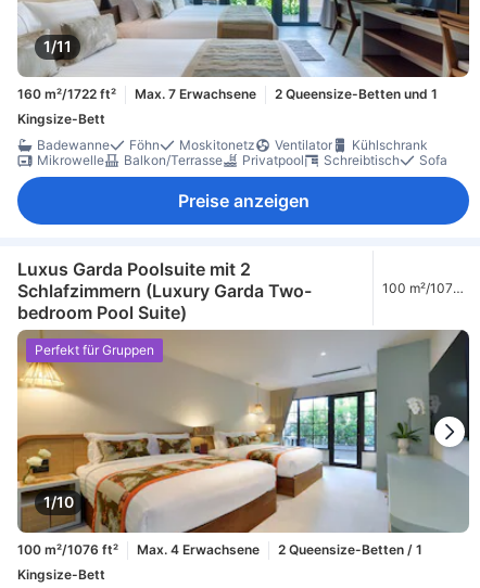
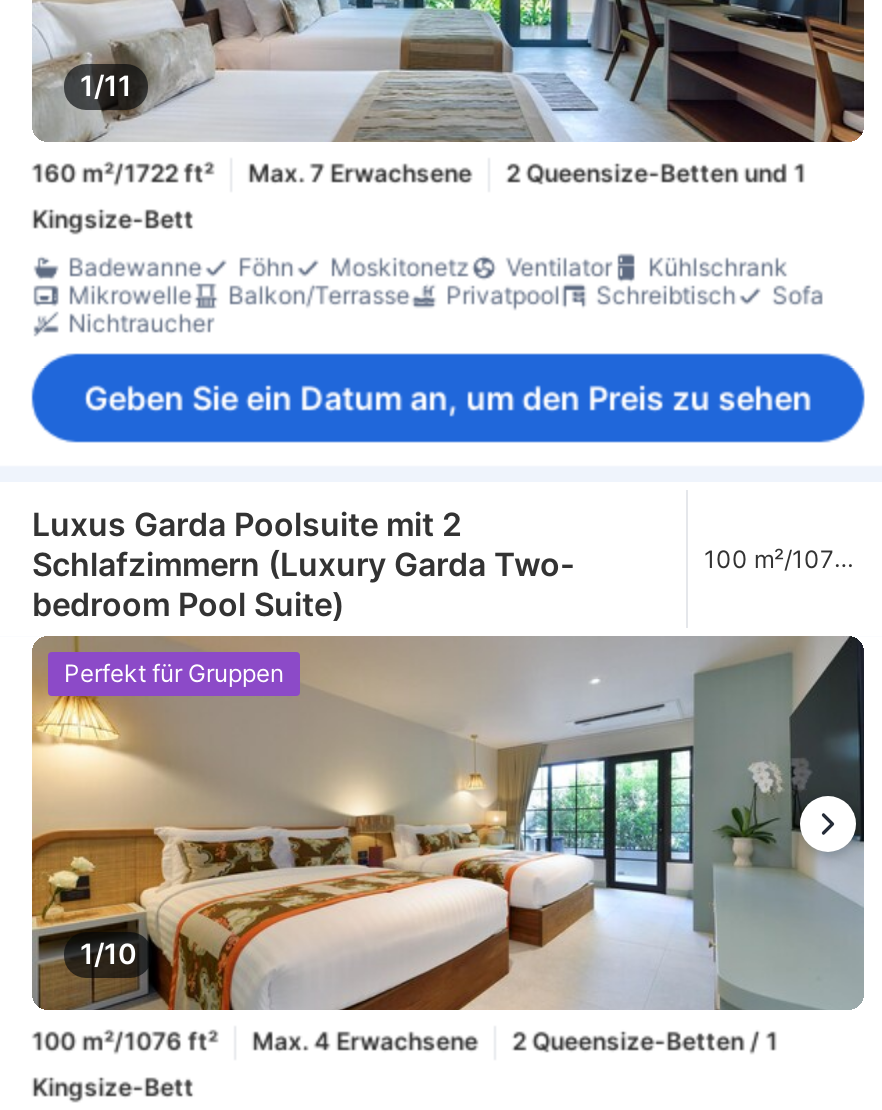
[178,190,309,211] Preise anzeigen -> [68,308,812,418] Nichtraucher | Geben Sie ein Datum an, um den Preis zu sehen

